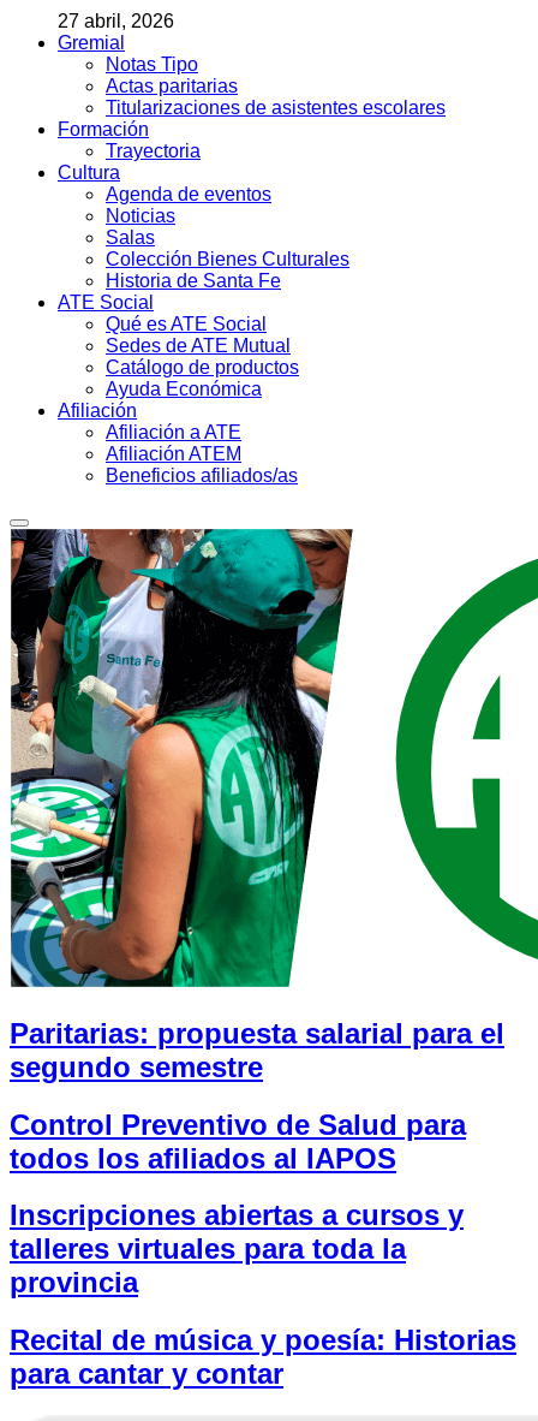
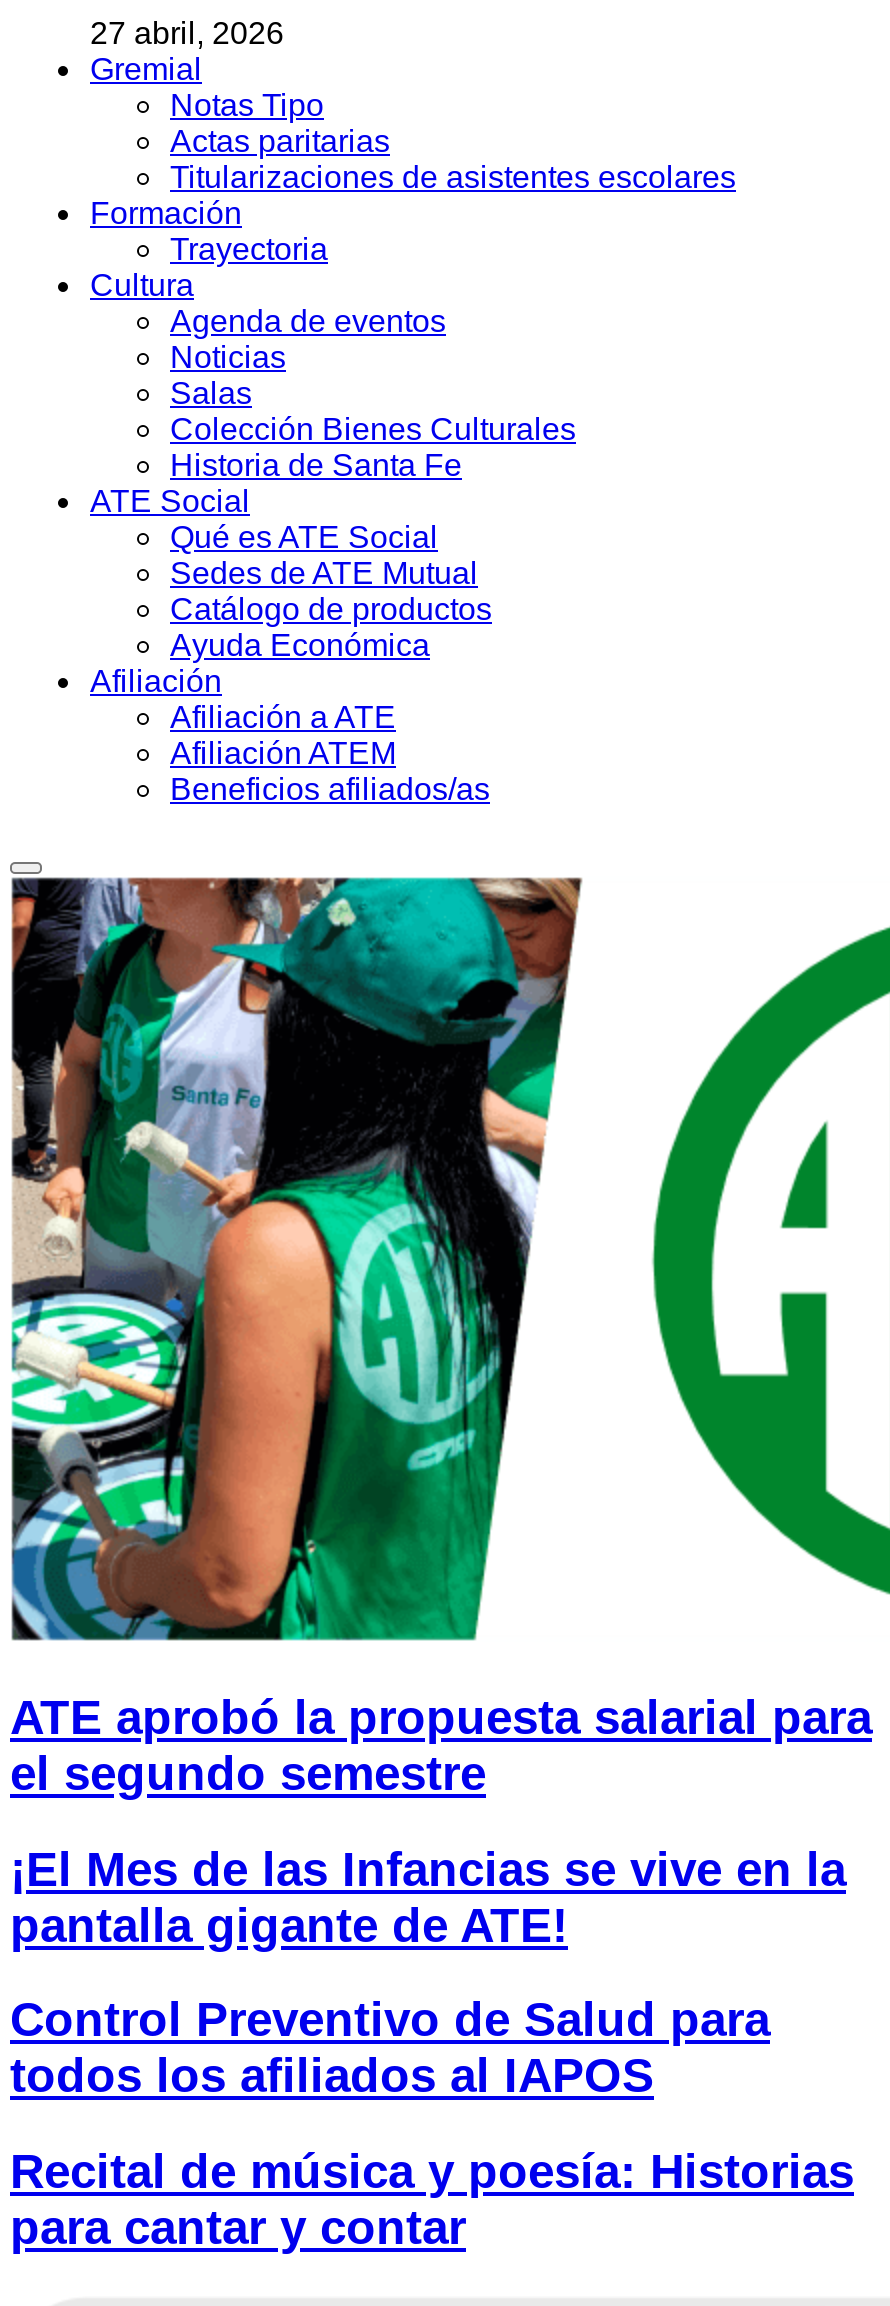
[10,1017,504,1083] Paritarias: propuesta salarial para el | segundo semestre -> [10,1689,872,1951] ATE aprobó la propuesta salarial para | el segundo semestre | ¡El Mes de las Infancias se vive en la | pantalla gigante de ATE!
moved [10,1108,466,1174] -> [10,1993,770,2103]: Control Preventivo de Salud para | todos los afiliados al IAPOS
[10,1199,464,1299] Inscripciones abiertas a cursos y | talleres virtuales para toda la | provincia -> none

